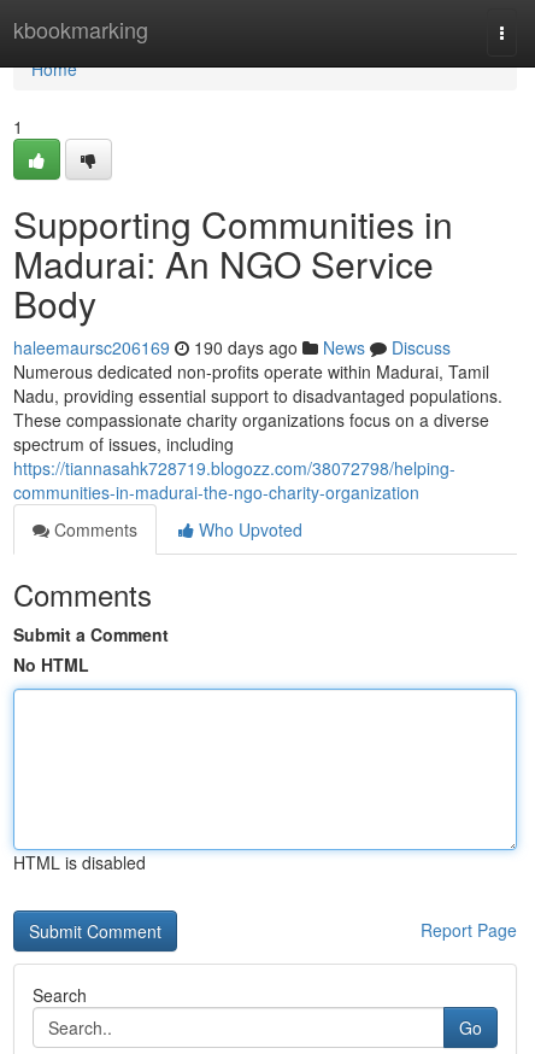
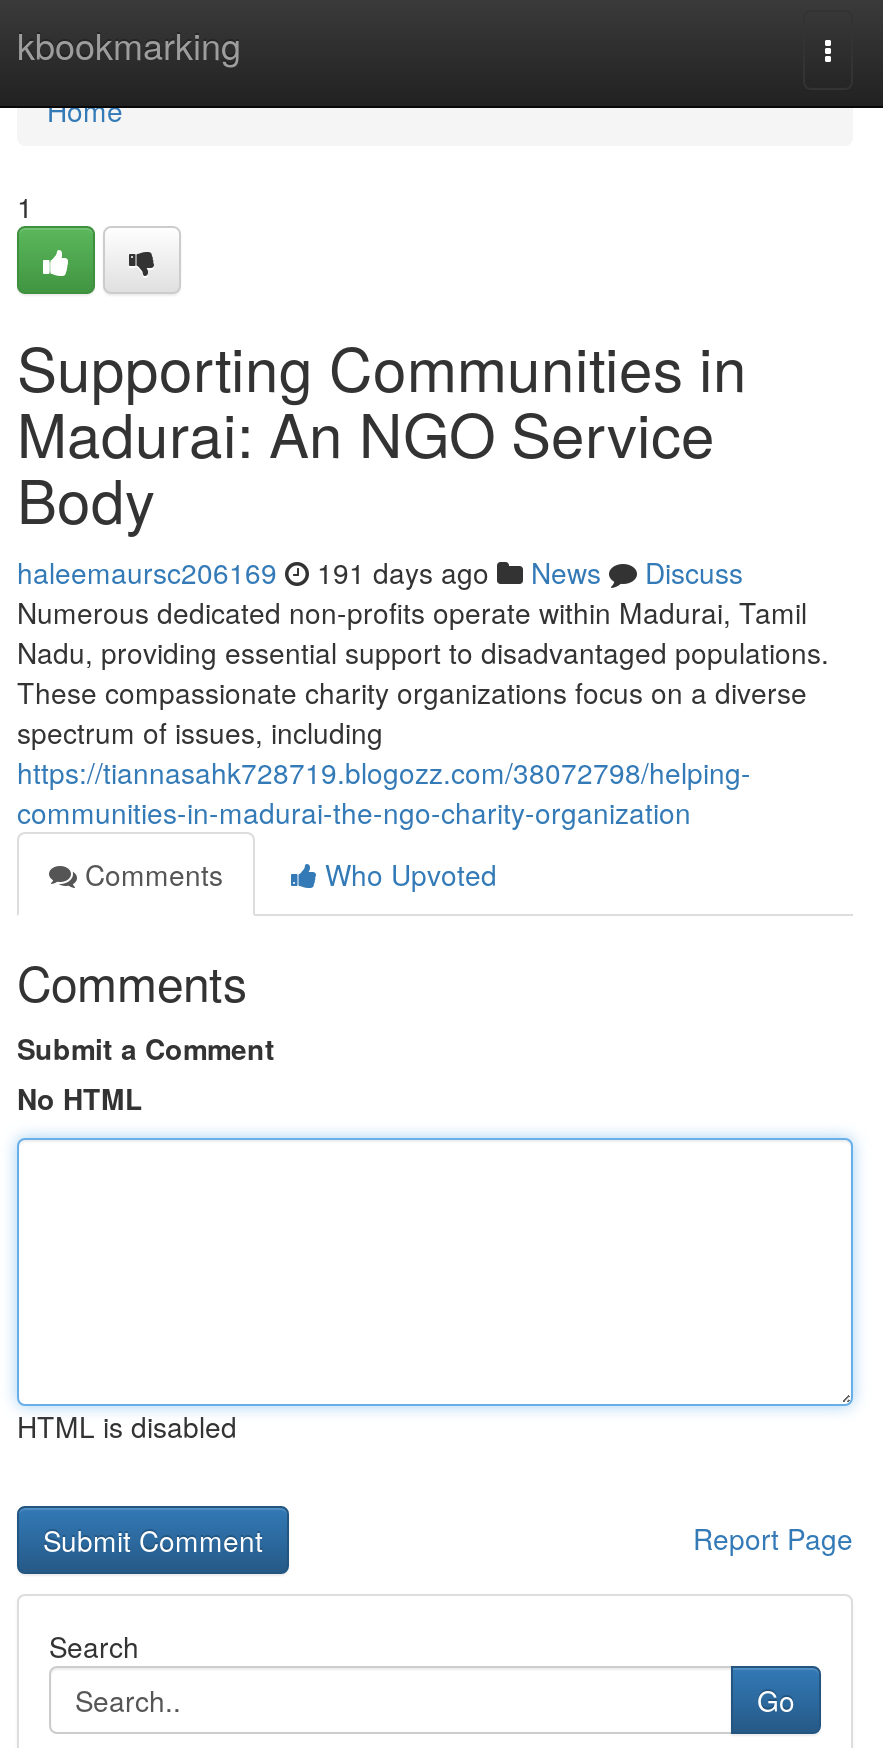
[13,335,451,359] haleemaursc206169 190 days ago News Discuss -> [17,552,743,592] haleemaursc206169 191 days ago News Discuss

